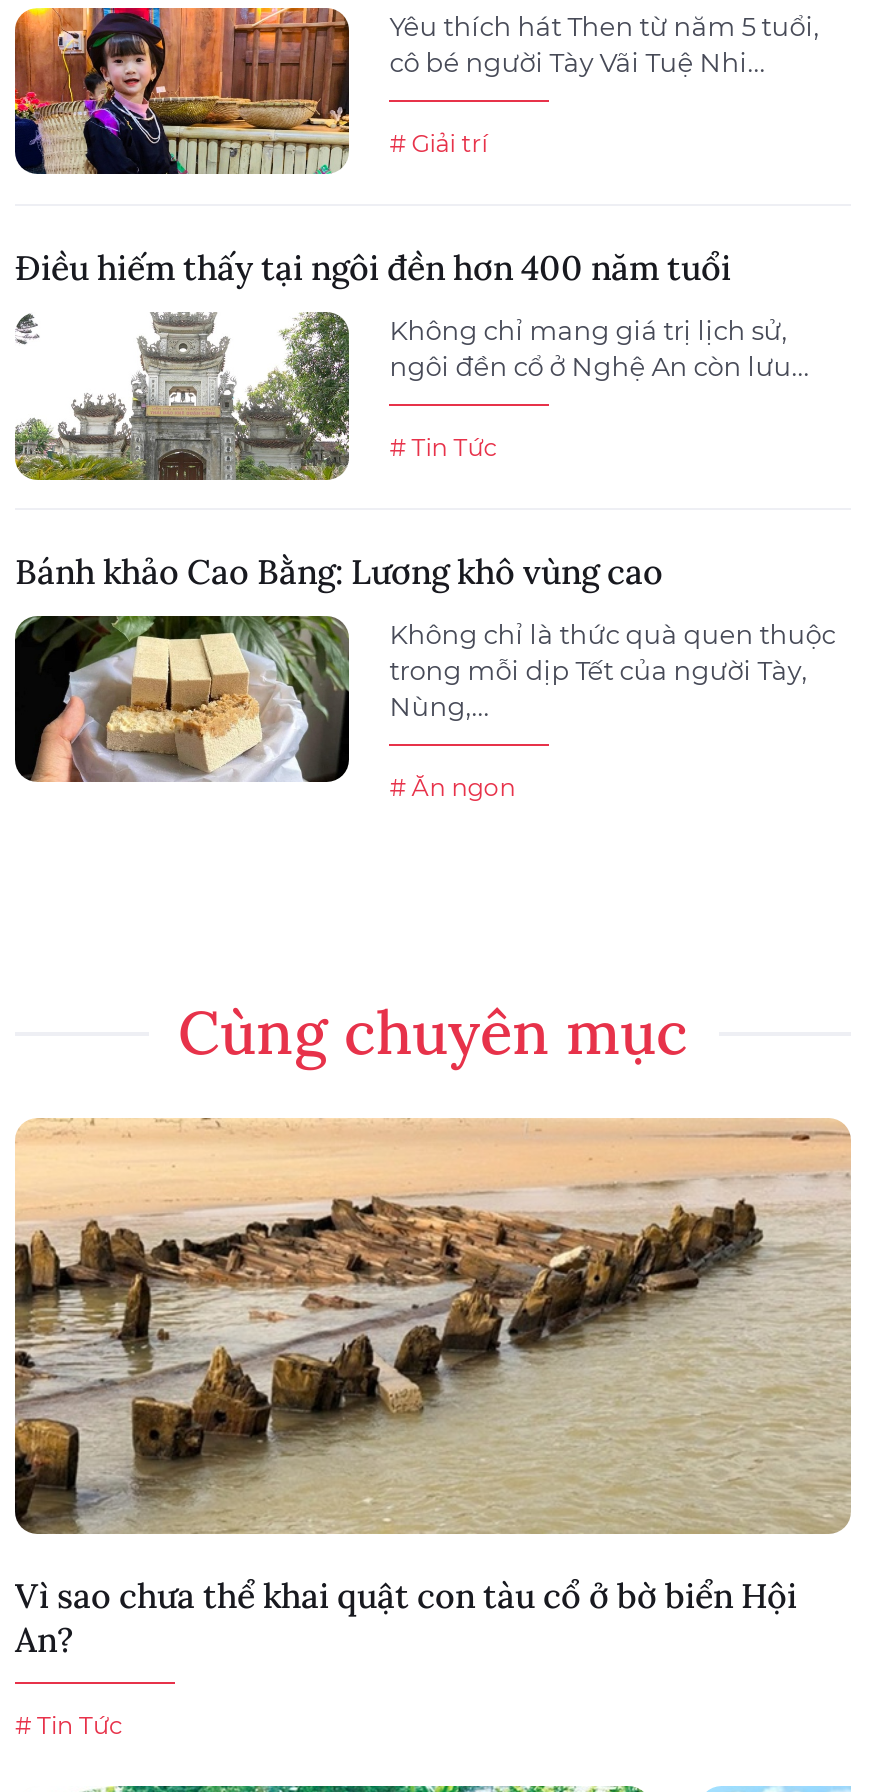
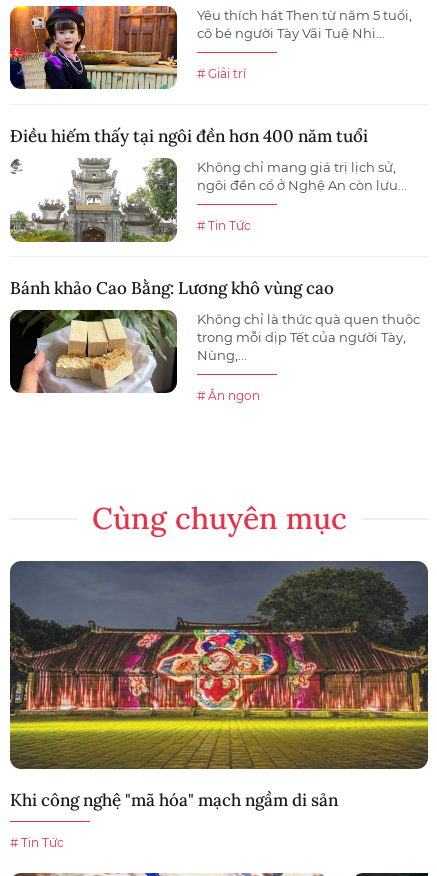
[13,1116,851,1661] [image] | Vì sao chưa thể khai quật con tàu cổ ở bờ biển Hội | An? -> [9,560,429,811] [image] | Khi công nghệ "mã hóa" mạch ngầm di sản

